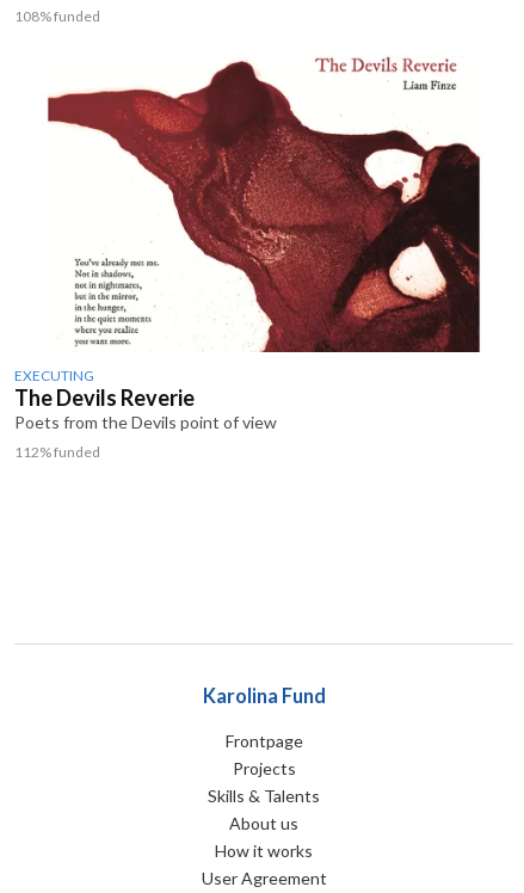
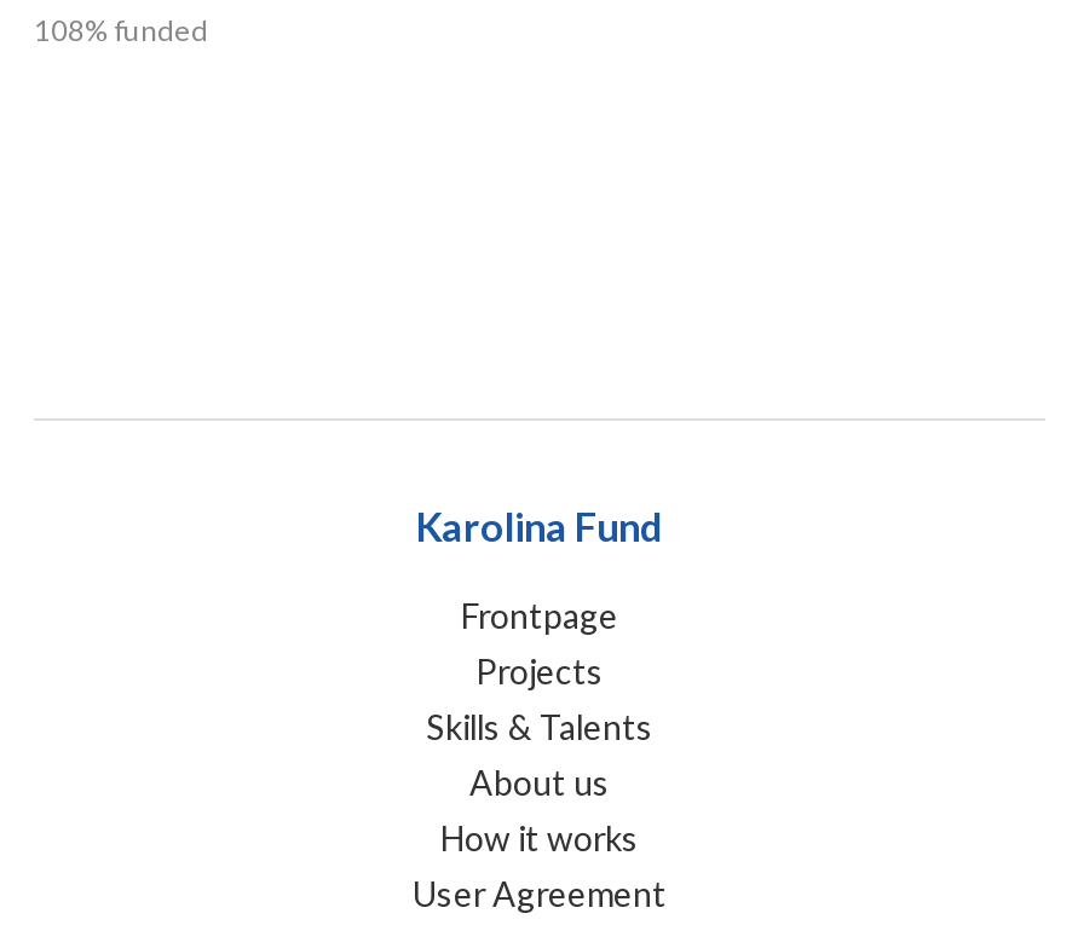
[14,56,481,461] [image] | EXECUTING | The Devils Reverie | Poets from the Devils point of view | 112% funded -> none

